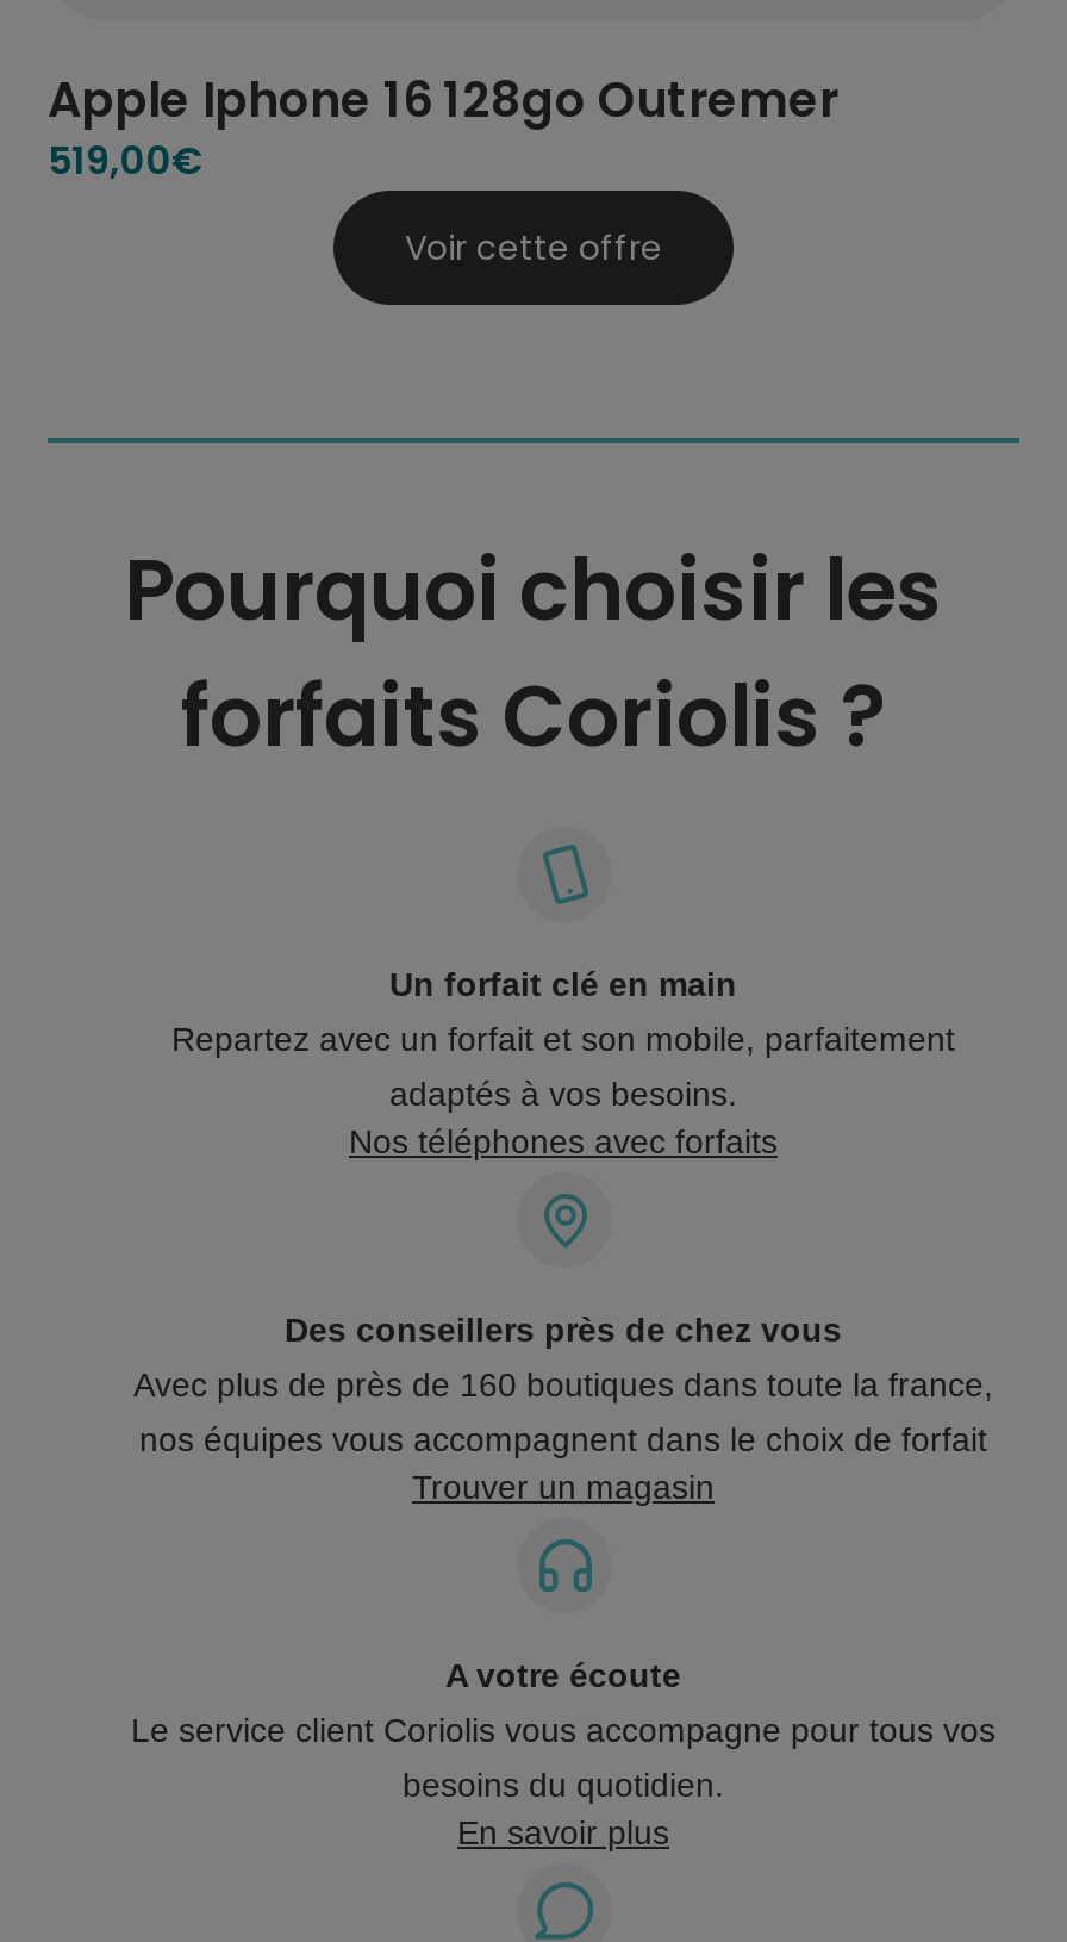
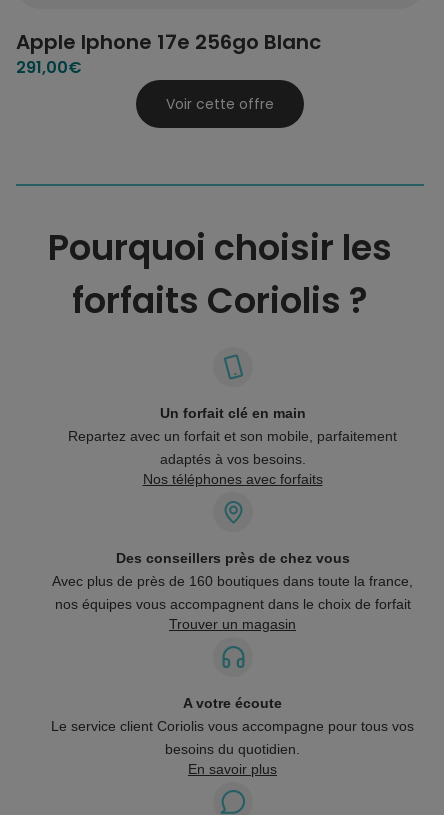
[48,68,838,189] Apple Iphone 16 128go Outremer | 519,00€ -> [16,28,321,79] Apple Iphone 17e 256go Blanc | 291,00€

